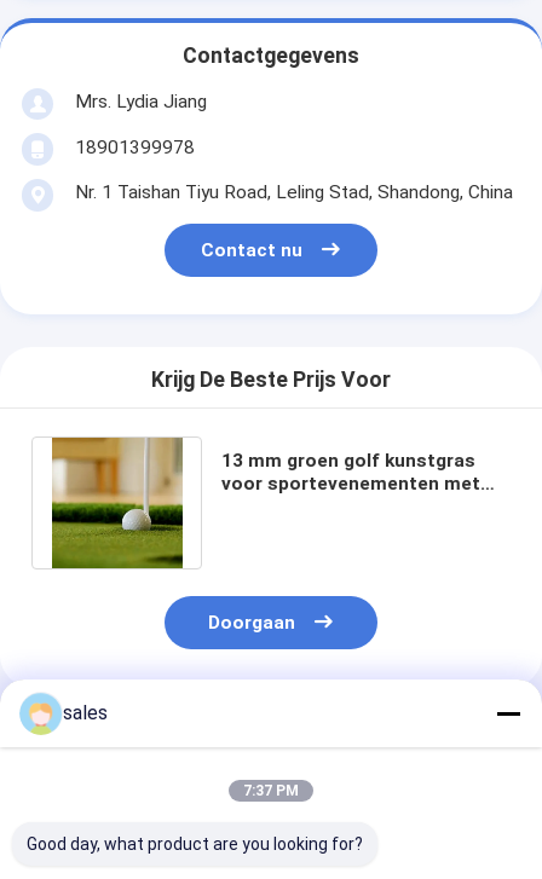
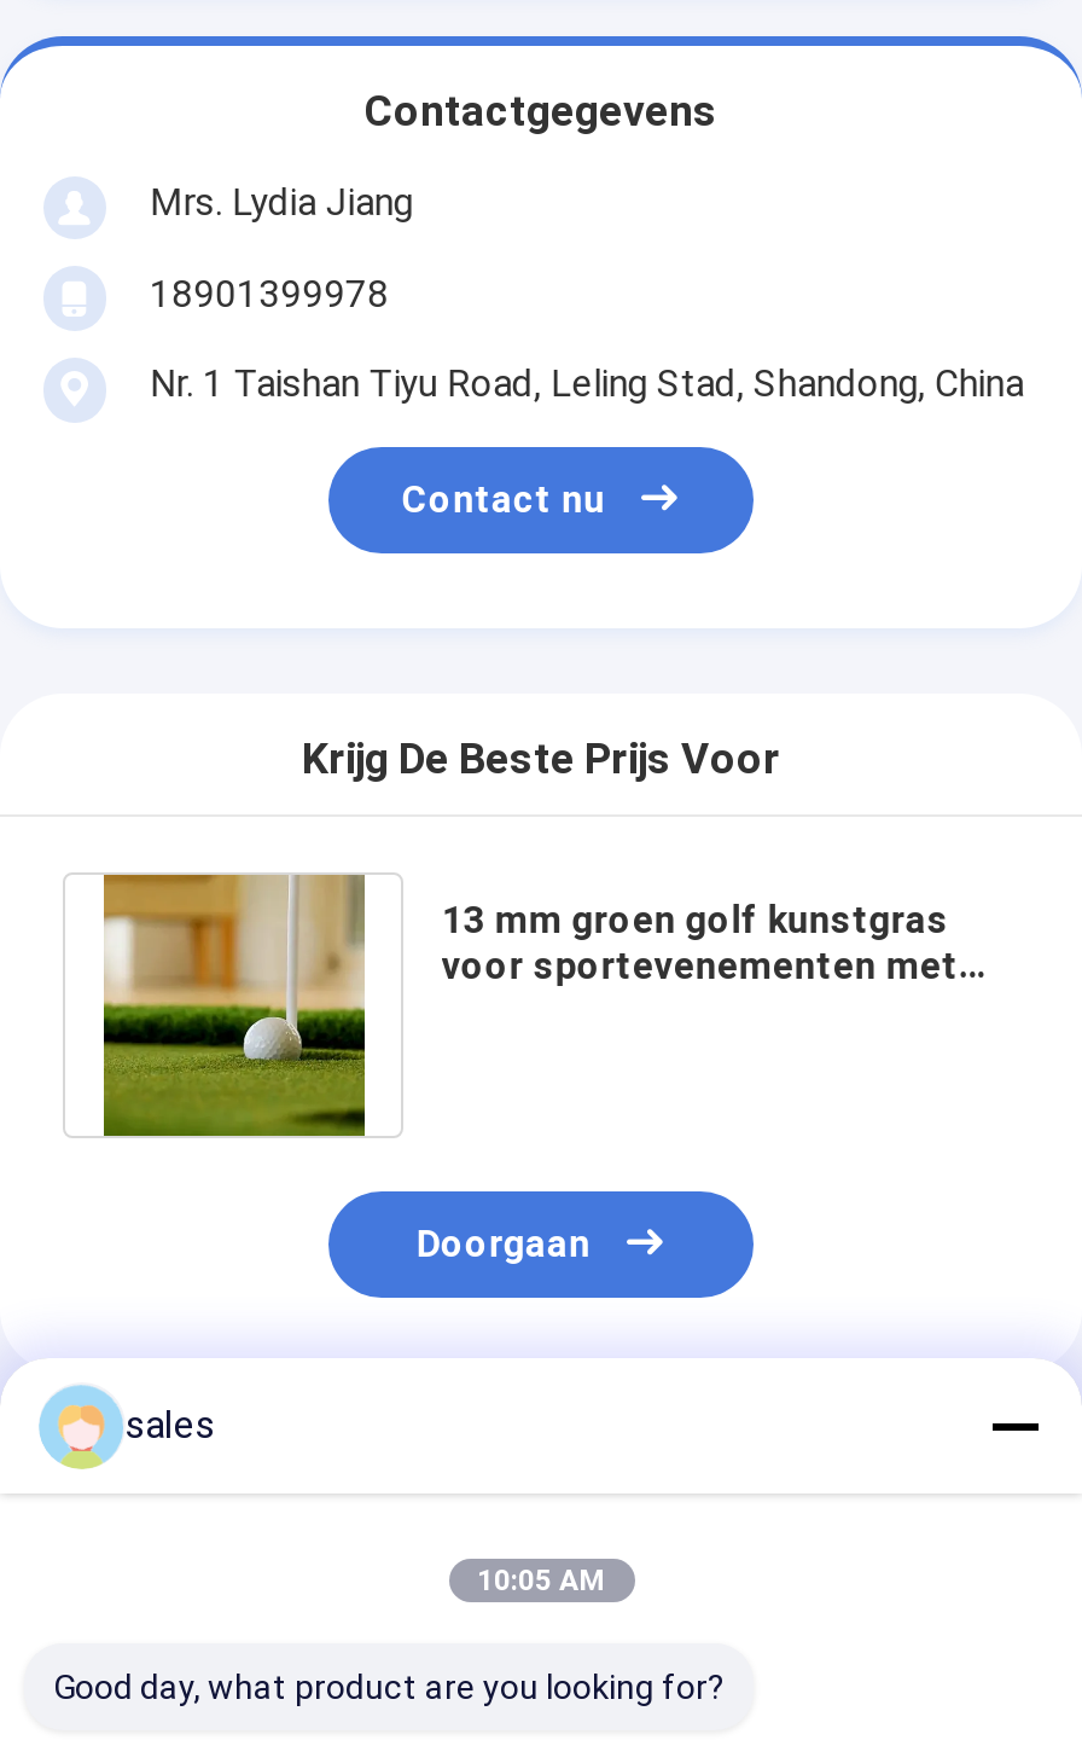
[243,782,299,799] 7:37 PM -> [477,1564,605,1597] 10:05 AM

